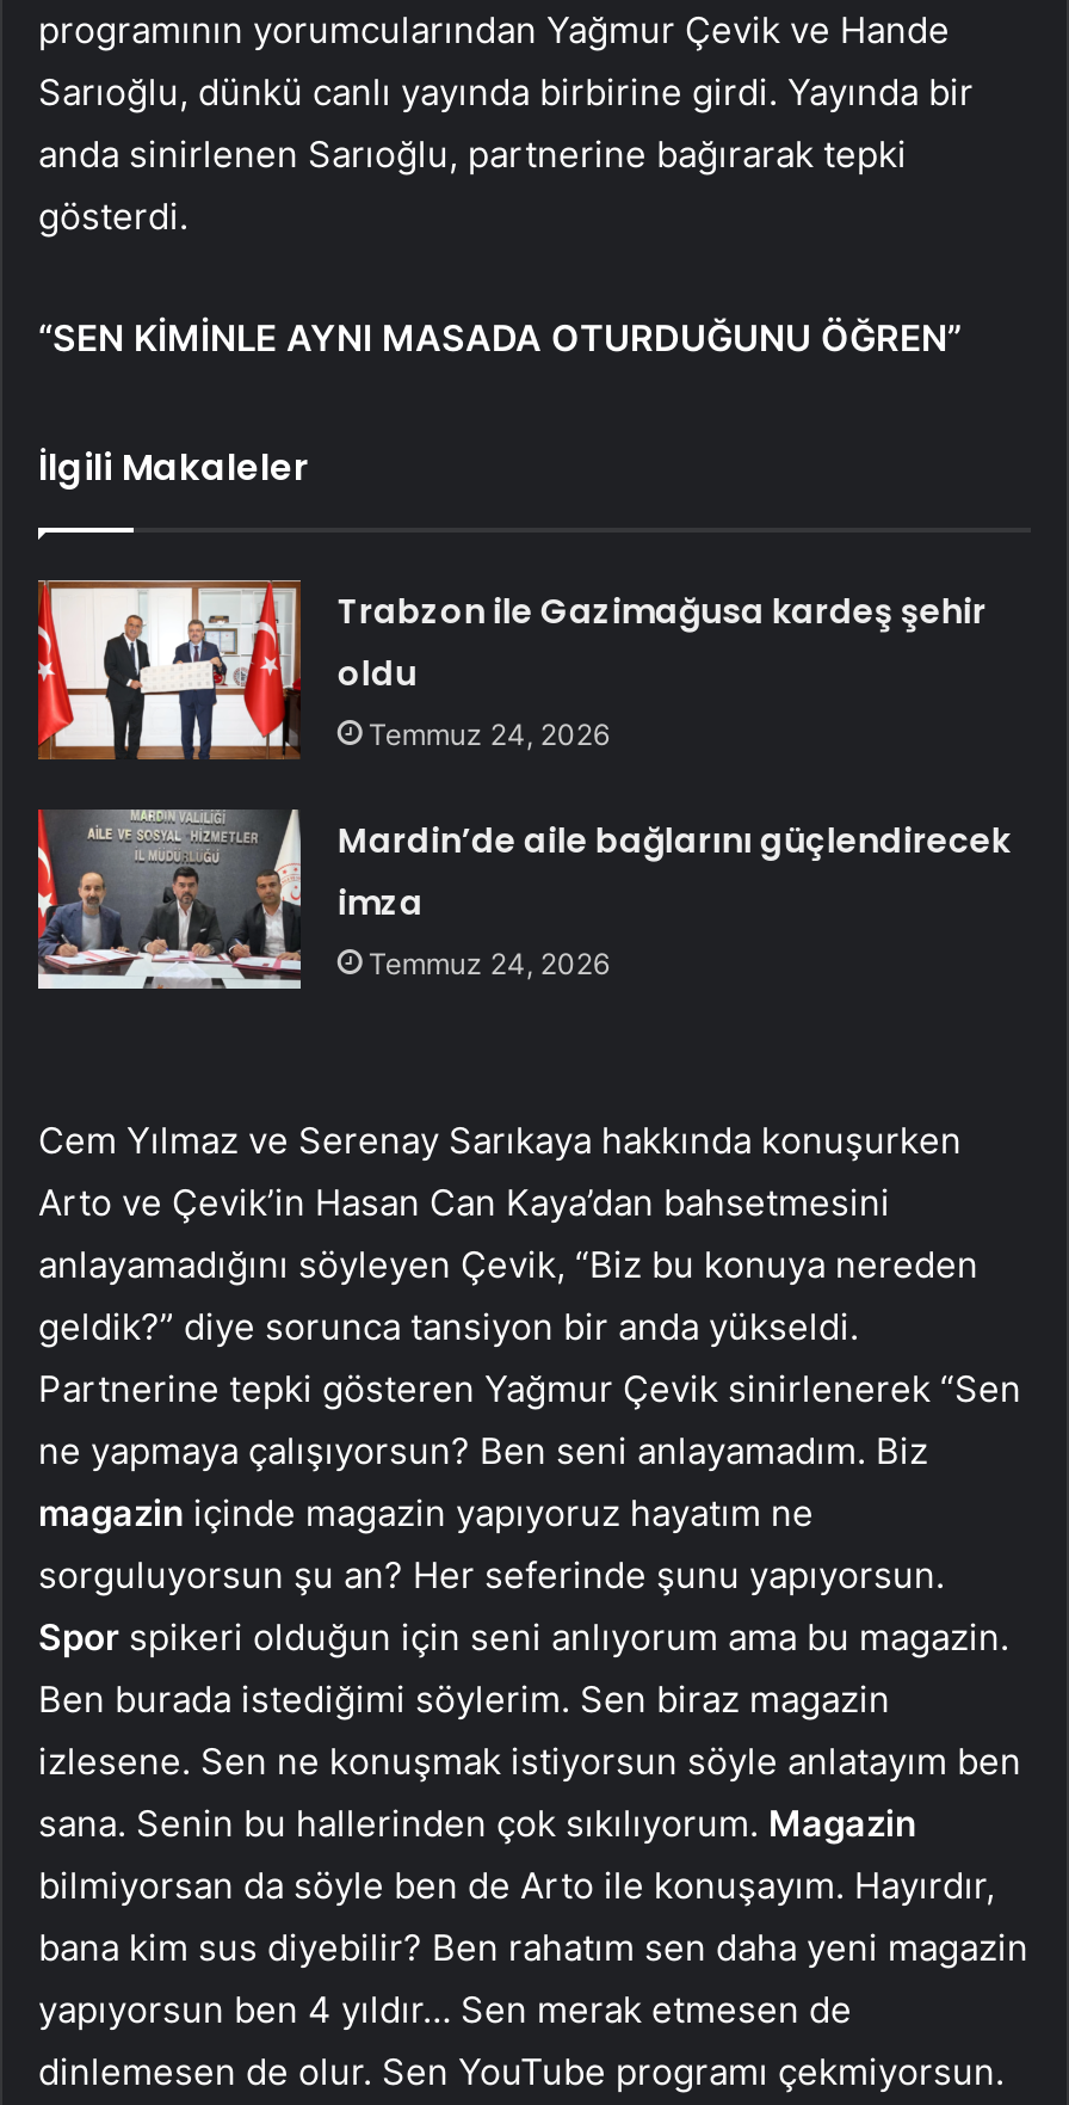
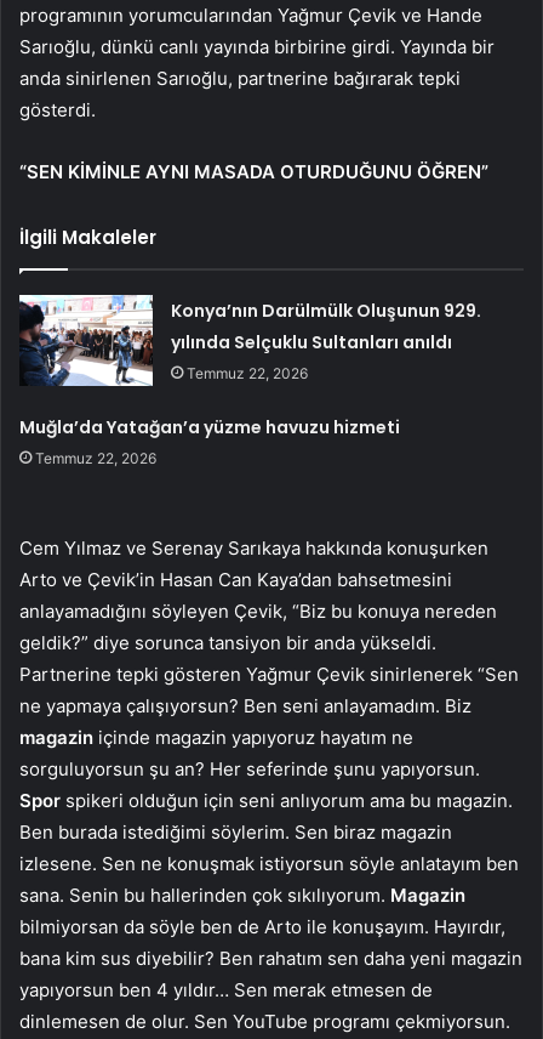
[36,578,986,762] [image] | Trabzon ile Gazimağusa kardeş şehir | oldu | Temmuz 24, 2026 -> [18,294,482,387] [image] | Konya’nın Darülmülk Oluşunun 929. | yılında Selçuklu Sultanları anıldı | Temmuz 22, 2026
[337,817,1010,982] Mardin’de aile bağlarını güçlendirecek | imza | Temmuz 24, 2026 -> [20,415,400,467] Muğla’da Yatağan’a yüzme havuzu hizmeti | Temmuz 22, 2026

